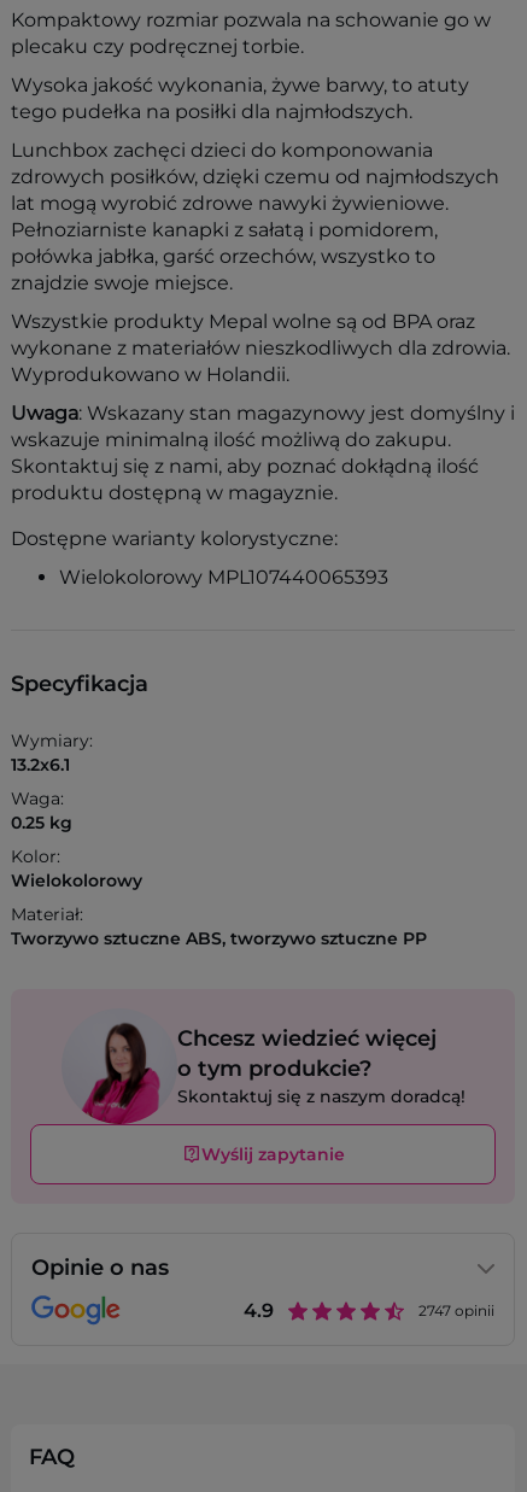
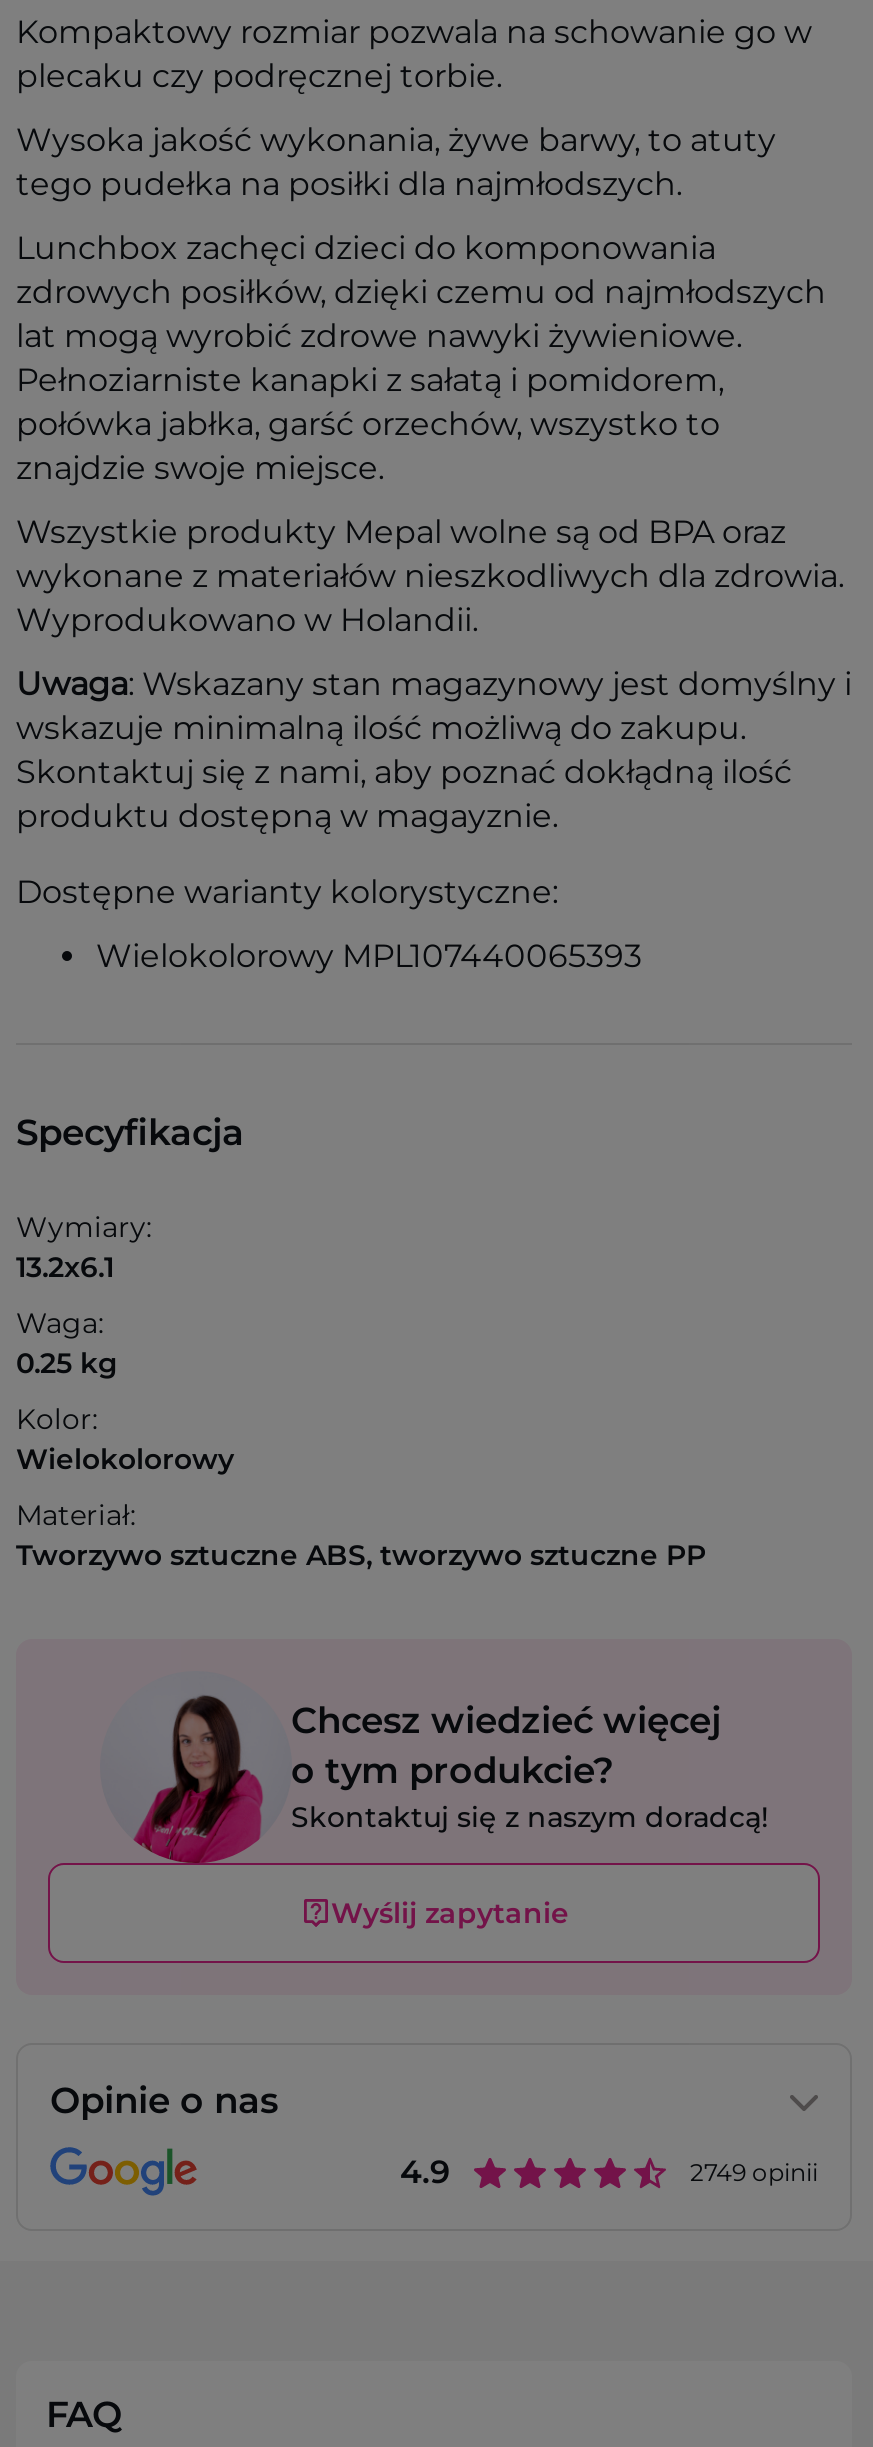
[418,1302,494,1320] 2747 opinii -> [690,2158,818,2188] 2749 opinii

